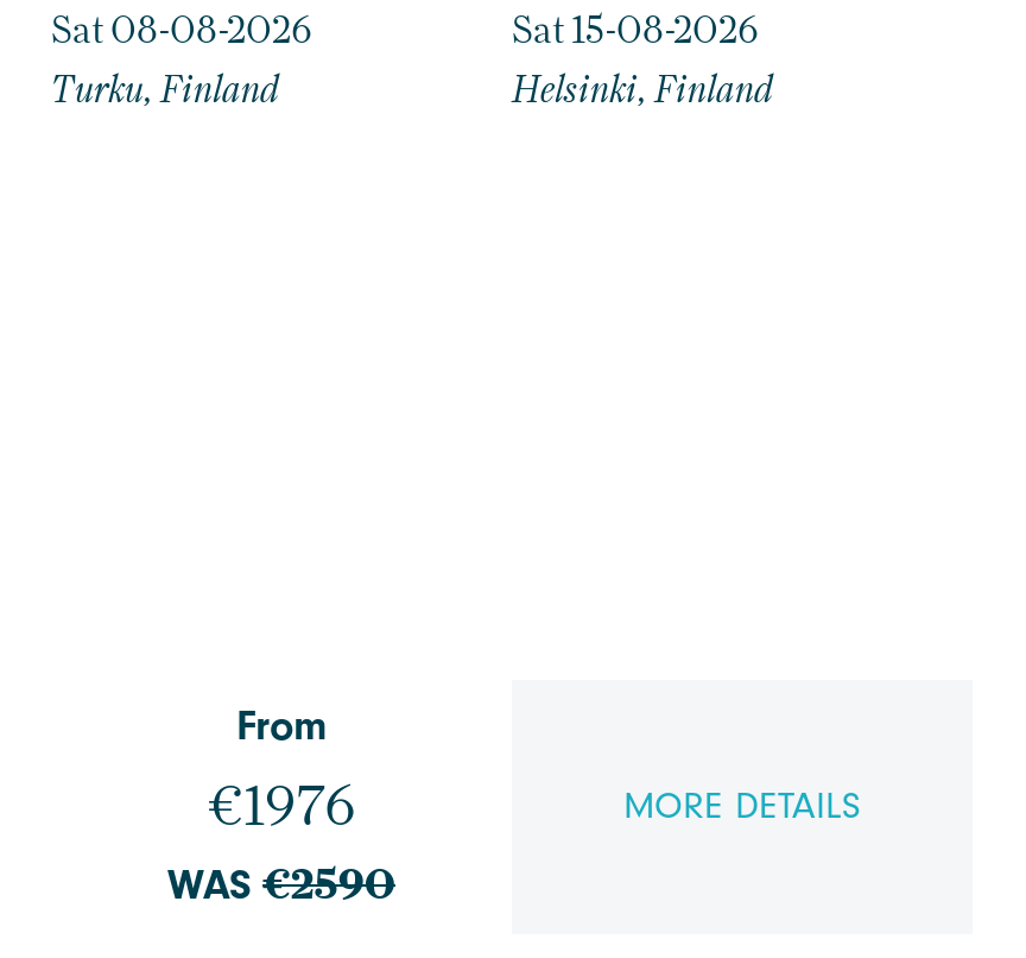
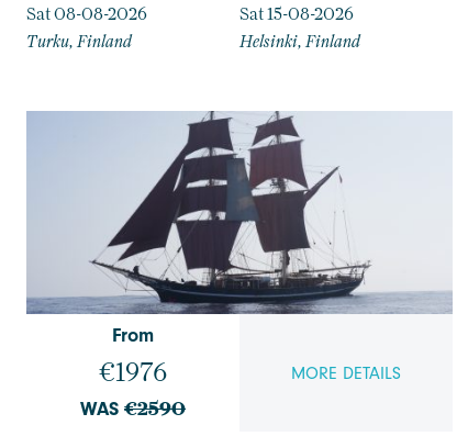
none -> [25,110,453,315] [image]

